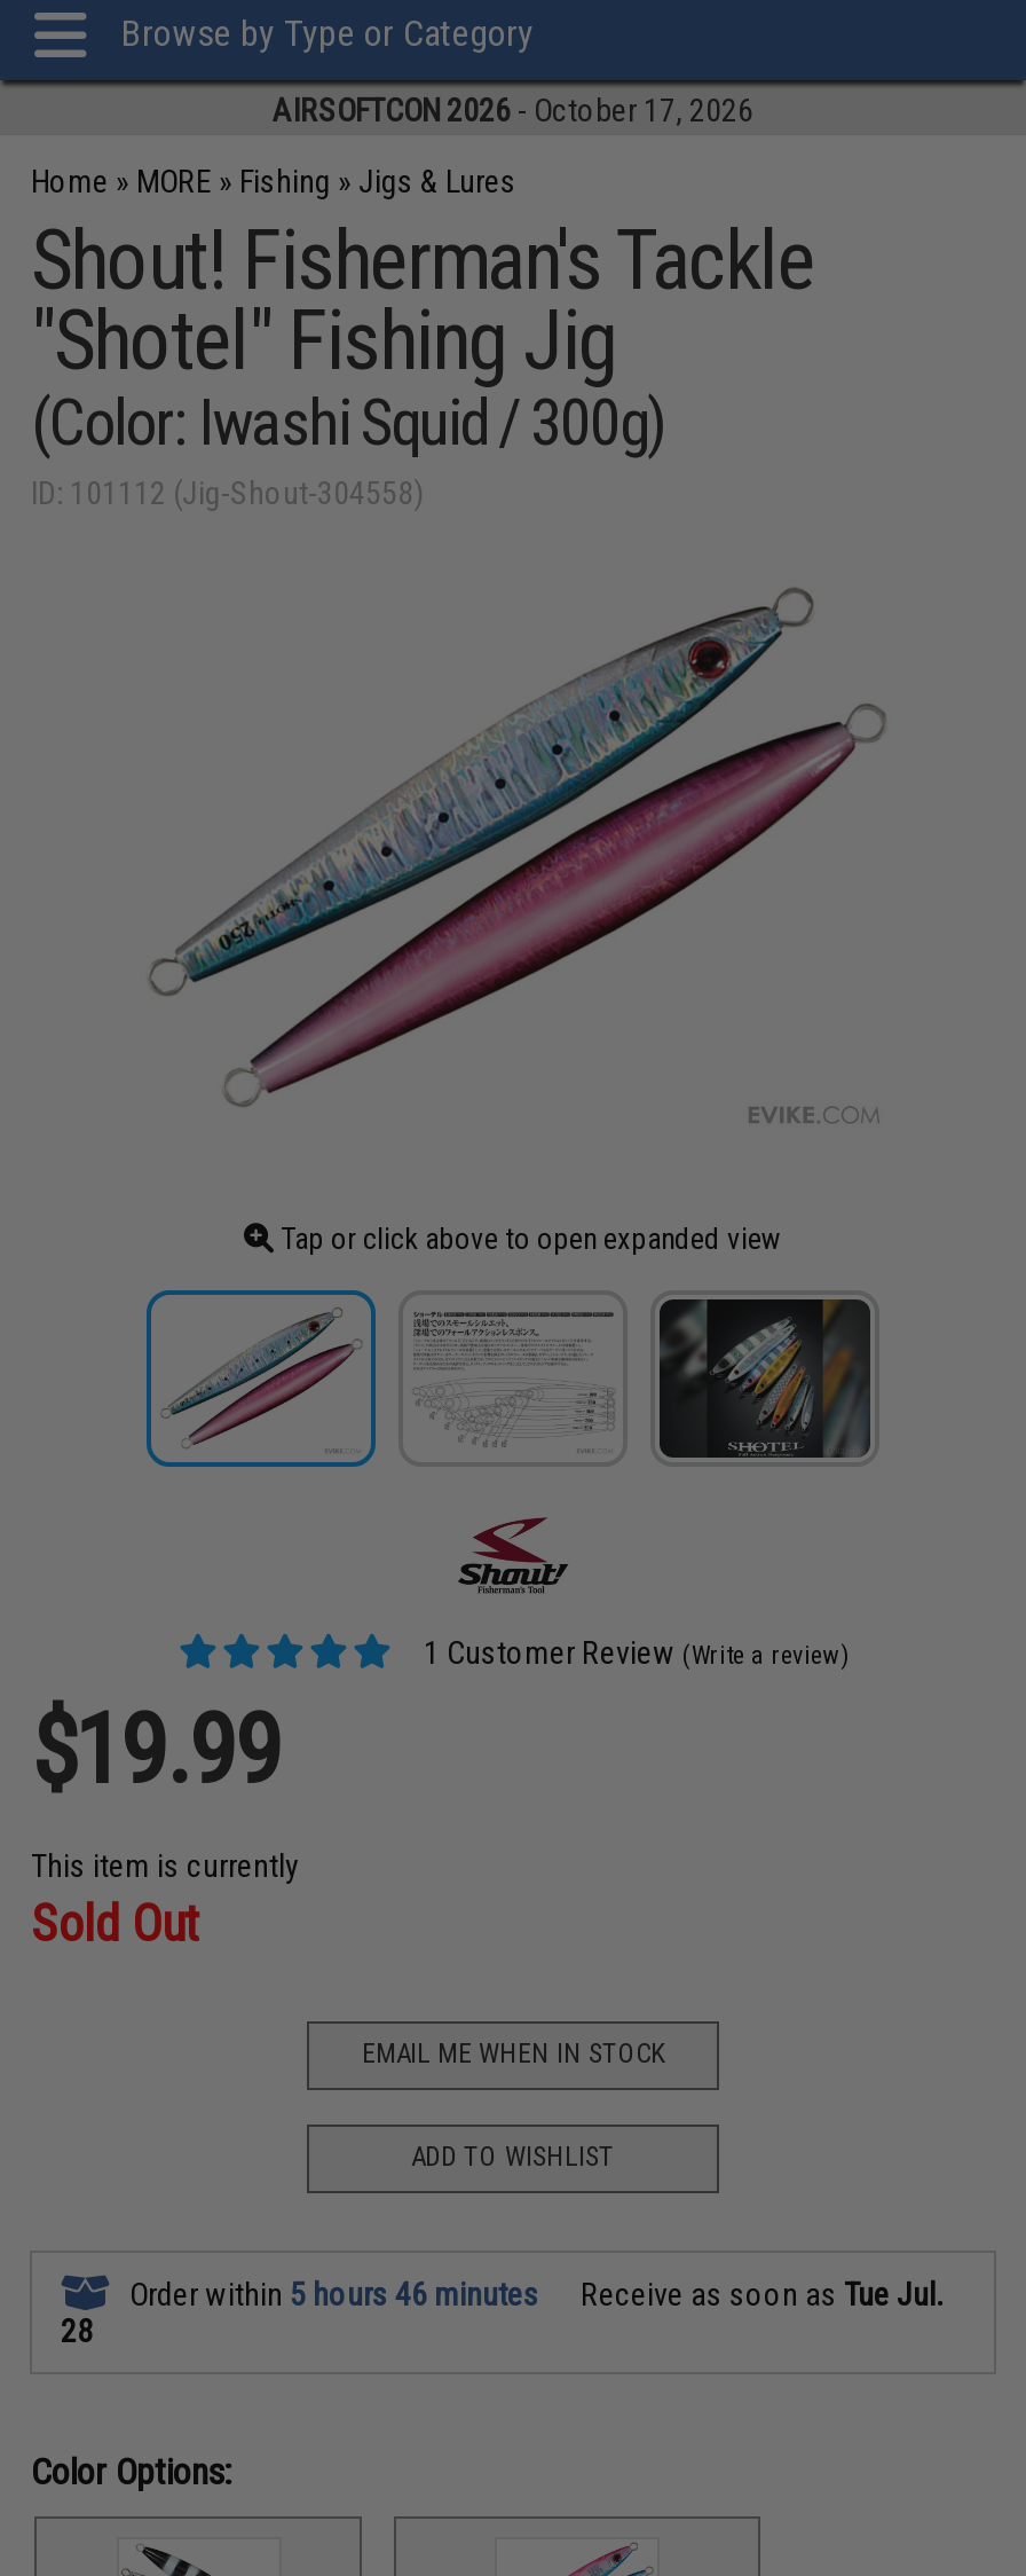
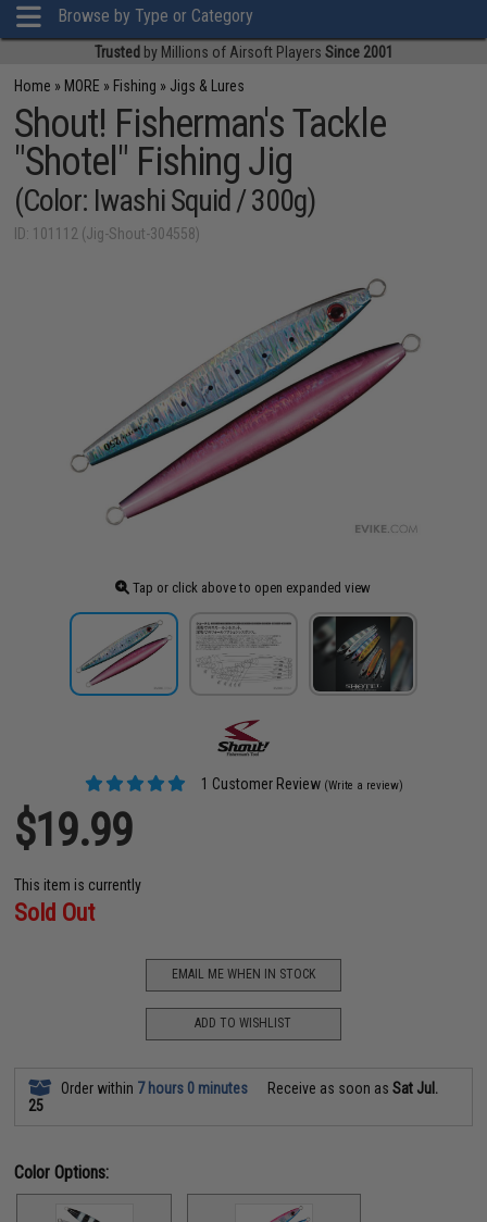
[273,92,753,128] AIRSOFTCON 2026 - October 17, 2026 -> [94,43,393,61] Trusted by Millions of Airsoft Players Since 2001
[122,2275,539,2311] Order within 5 hours 46 minutes -> [58,1079,248,1096] Order within 7 hours 0 minutes
[573,2275,942,2311] Receive as soon as Tue Jul. -> [265,1079,439,1096] Receive as soon as Sat Jul.
[60,2311,93,2348] 28 -> [29,1096,44,1114] 25

